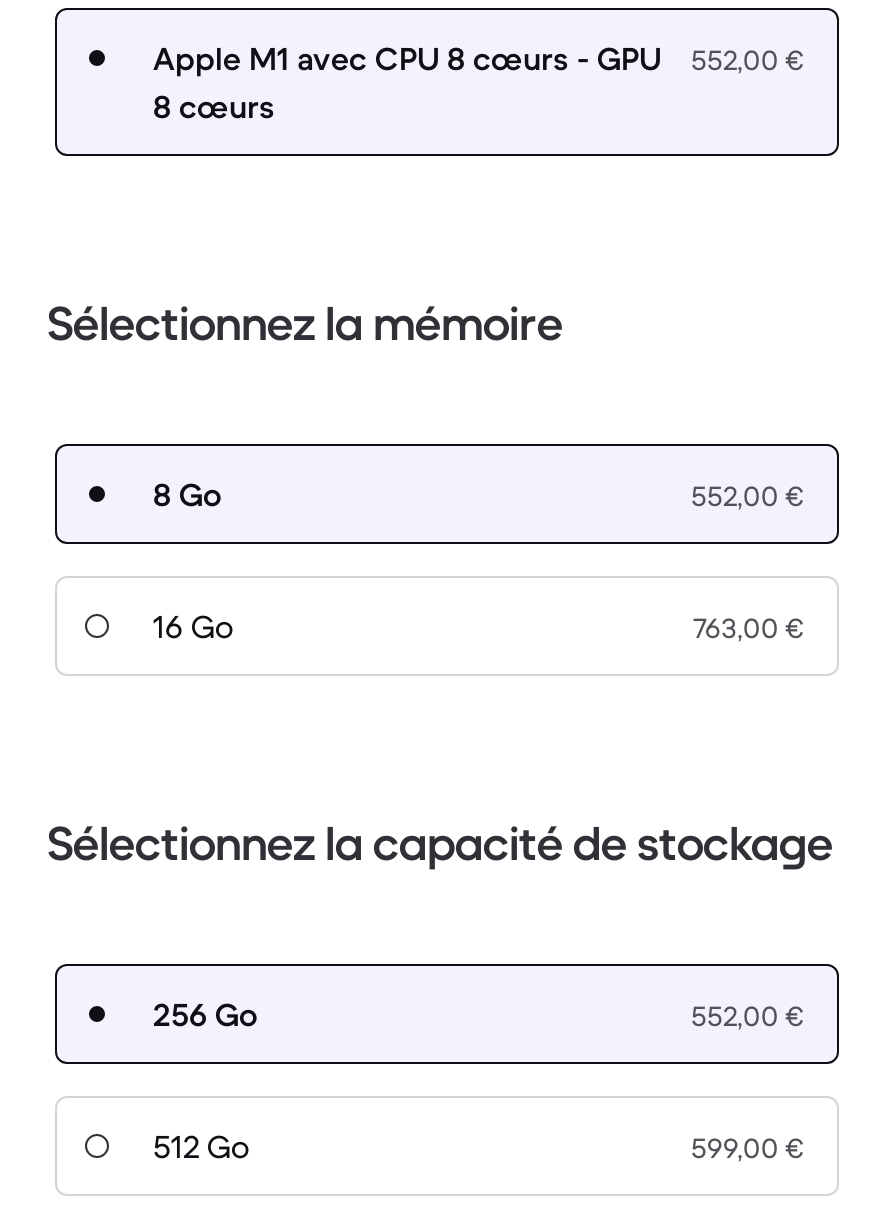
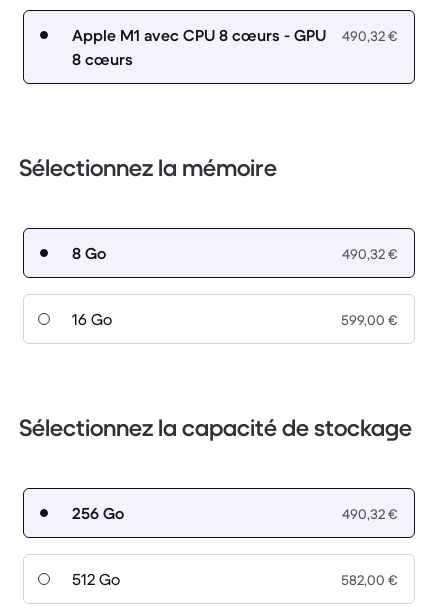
[153,39,805,79] Apple M1 avec CPU 8 cœurs - GPU 552,00 € -> [72,25,398,45] Apple M1 avec CPU 8 cœurs - GPU 490,32 €
[691,479,805,515] 552,00 € -> [342,245,398,263] 490,32 €
[693,611,805,647] 763,00 € -> [341,311,398,329] 599,00 €
[691,999,805,1035] 552,00 € -> [342,505,398,523] 490,32 €
[691,1131,805,1167] 599,00 € -> [341,571,398,589] 582,00 €

